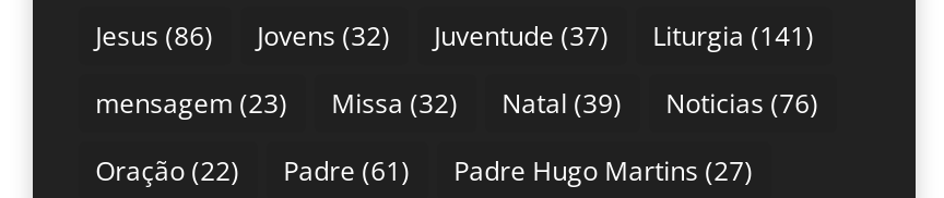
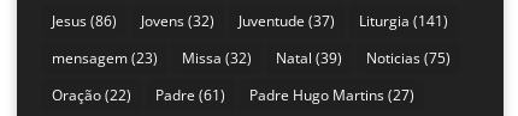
[95,84,819,121] mensagem (23) Missa (32) Natal (39) Noticias (76) -> [51,47,450,68] mensagem (23) Missa (32) Natal (39) Noticias (75)

